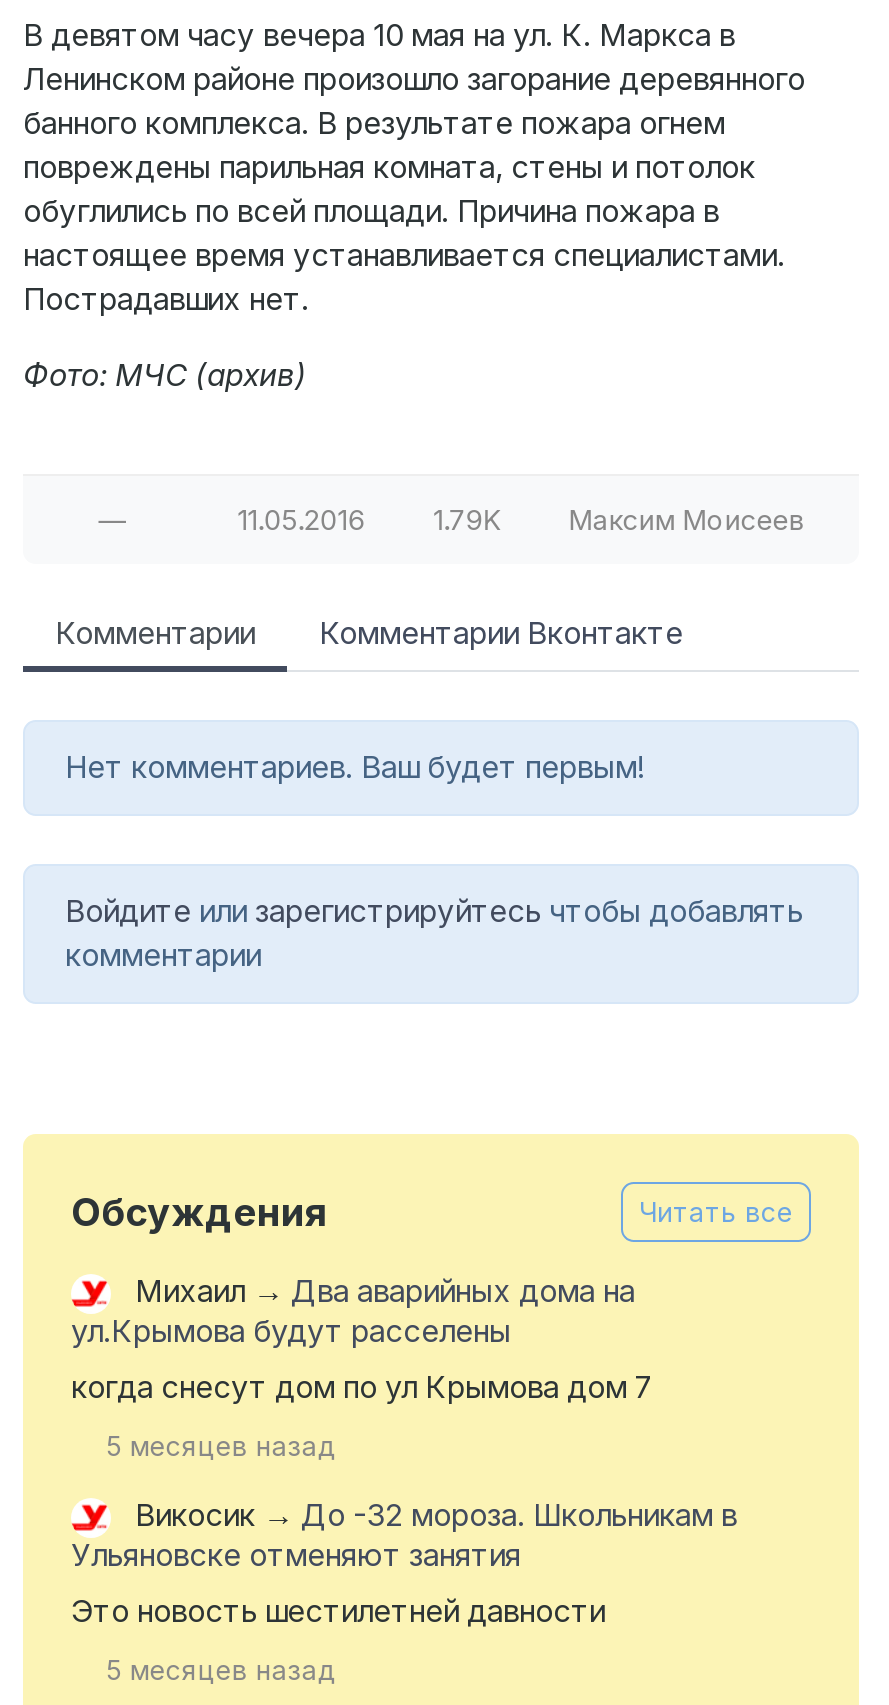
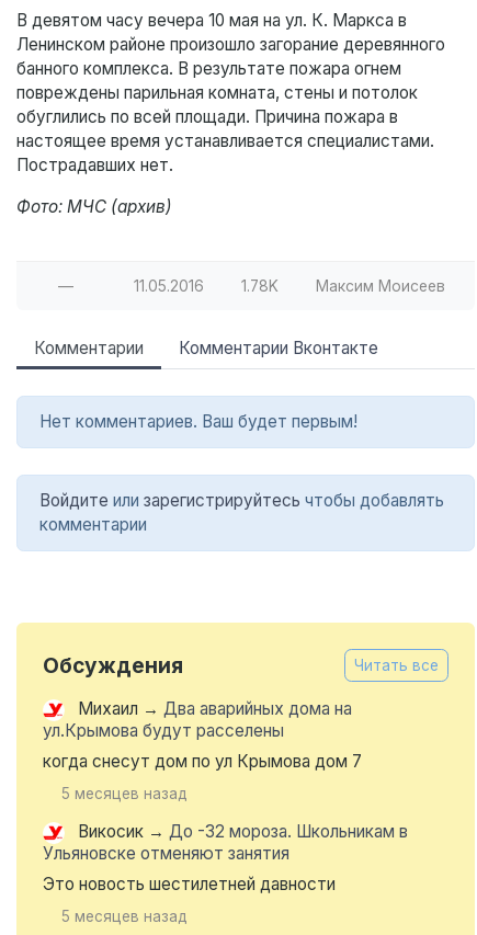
[238,504,501,536] 11.05.2016 1.79K -> [134,278,279,295] 11.05.2016 1.78K

